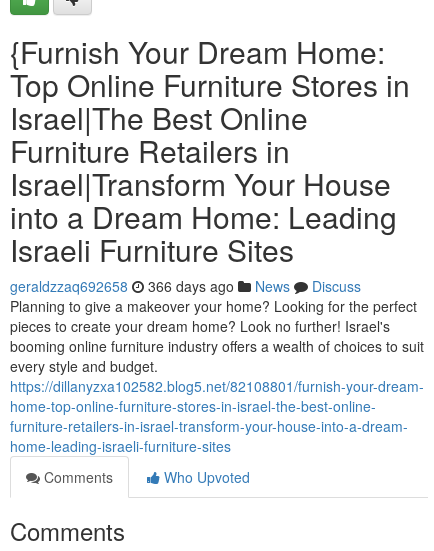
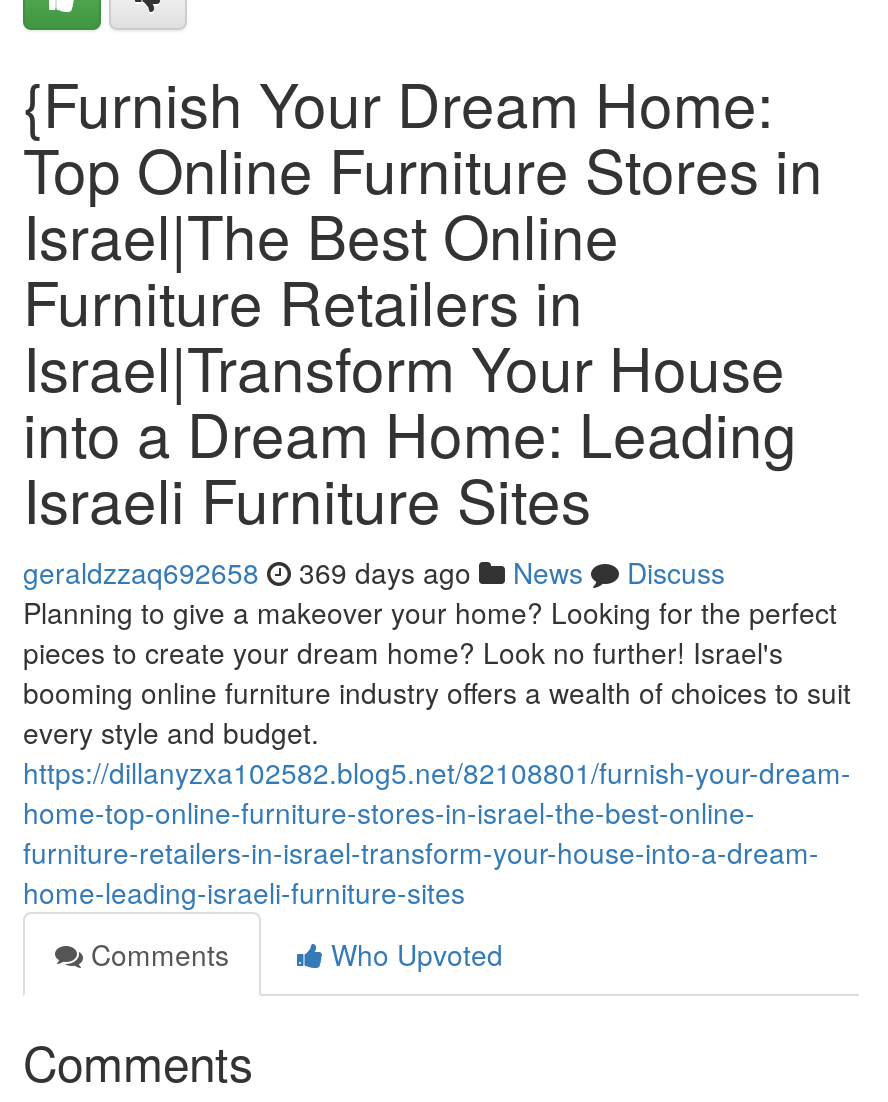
[10,276,361,296] geraldzzaq692658 366 days ago News Discuss -> [23,552,725,592] geraldzzaq692658 369 days ago News Discuss

